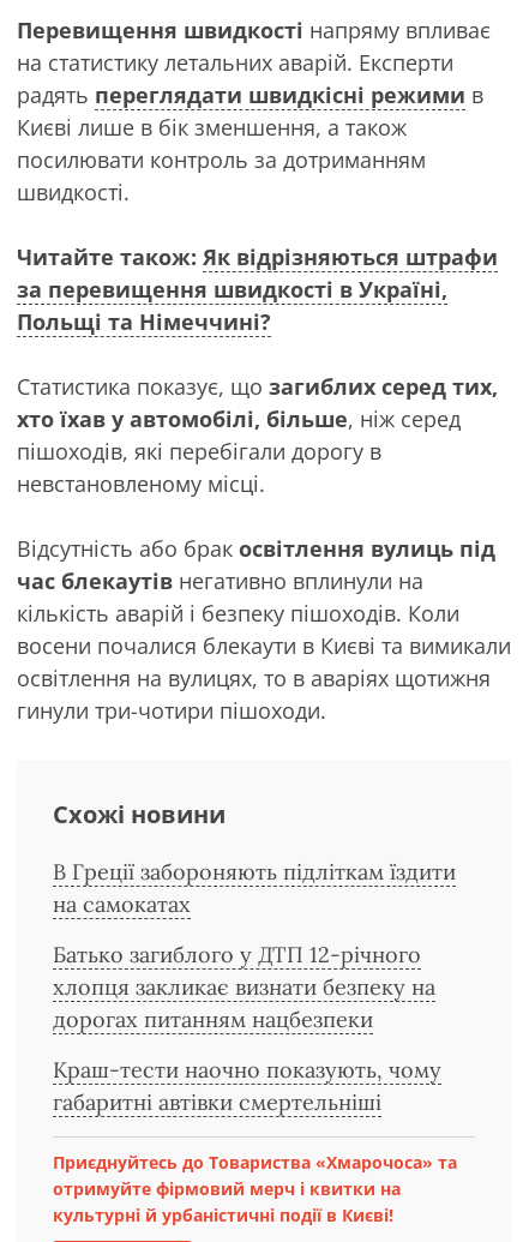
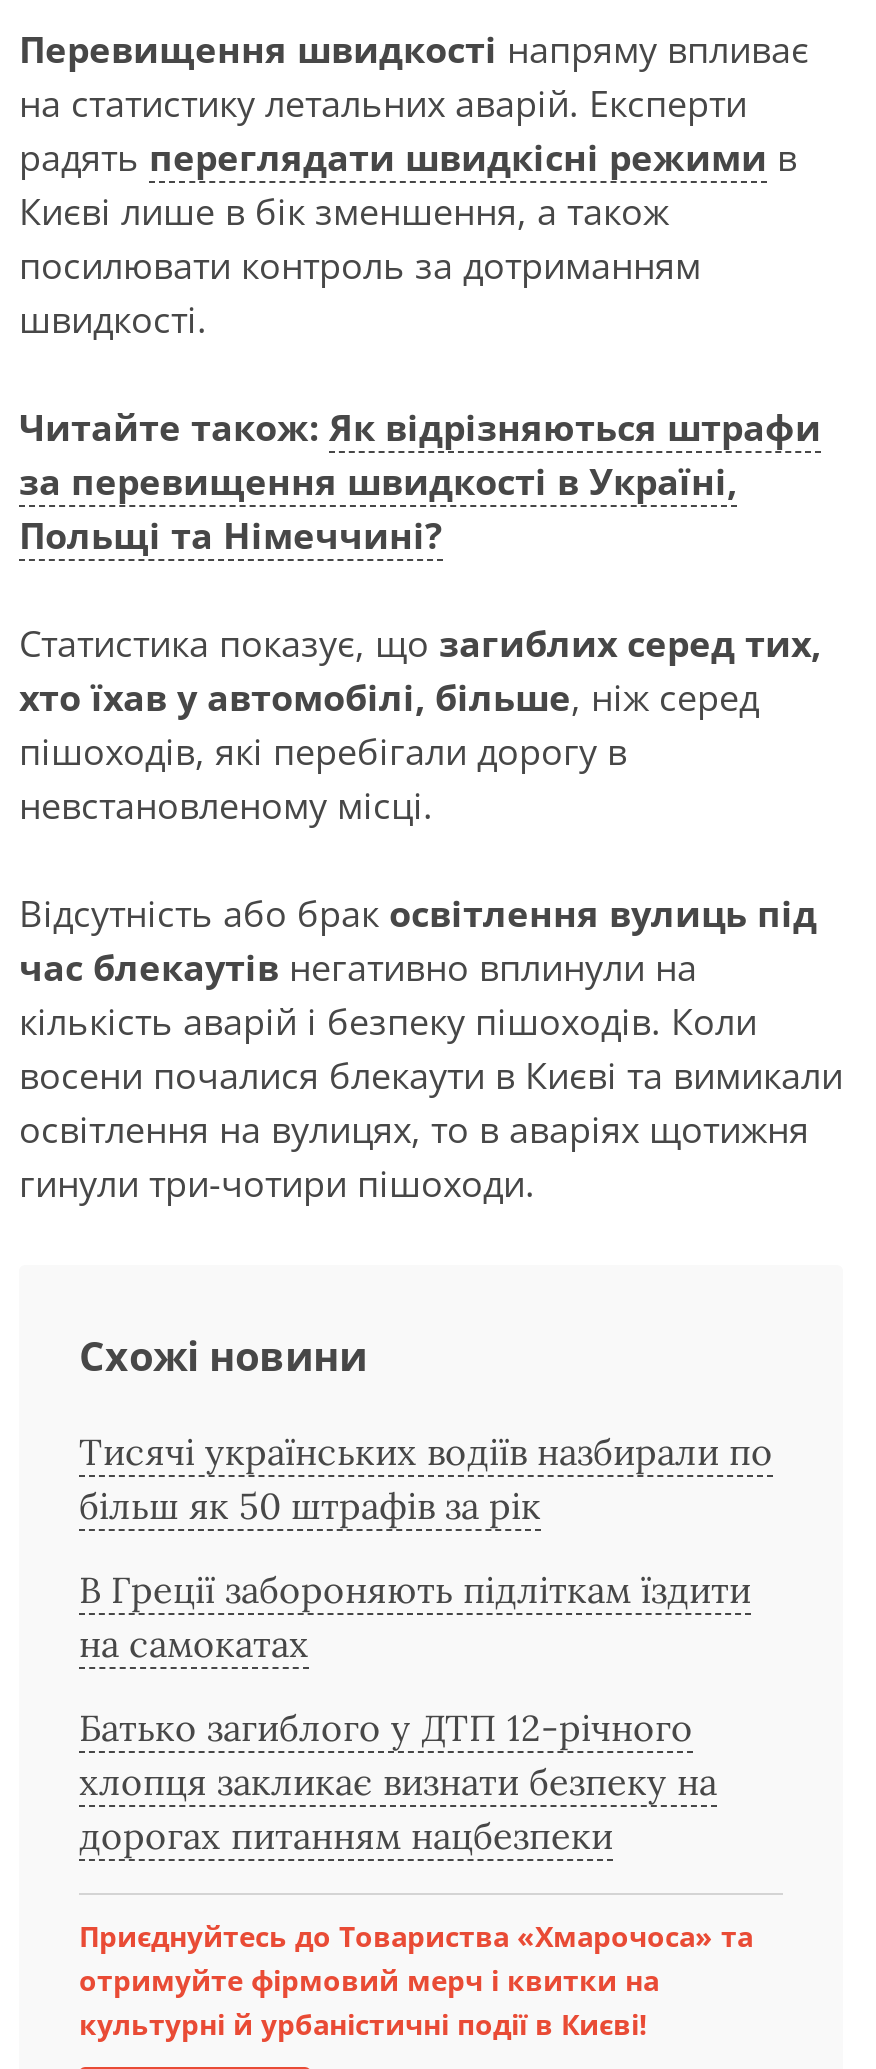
none -> [79,1428,773,1528] Тисячі українських водіїв назбирали по | більш як 50 штрафів за рік
moved [53,858,456,1033] -> [79,1566,751,1858]: В Греції забороняють підліткам їздити | на самокатах | Батько загиблого у ДТП 12-річного | хлопця закликає визнати безпеку на | дорогах питанням нацбезпеки
[53,1056,441,1116] Краш-тести наочно показують, чому | габаритні автівки смертельніші -> none

